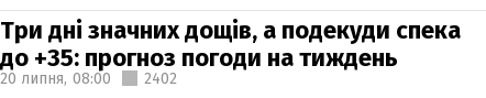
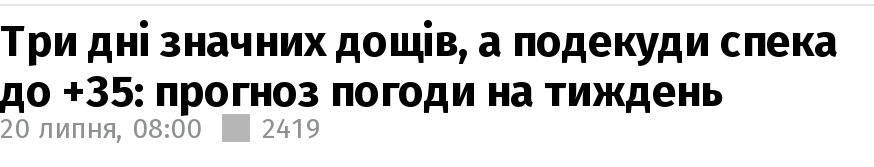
[0,69,177,88] 20 липня, 08:00 2402 -> [0,111,322,145] 20 липня, 08:00 2419

